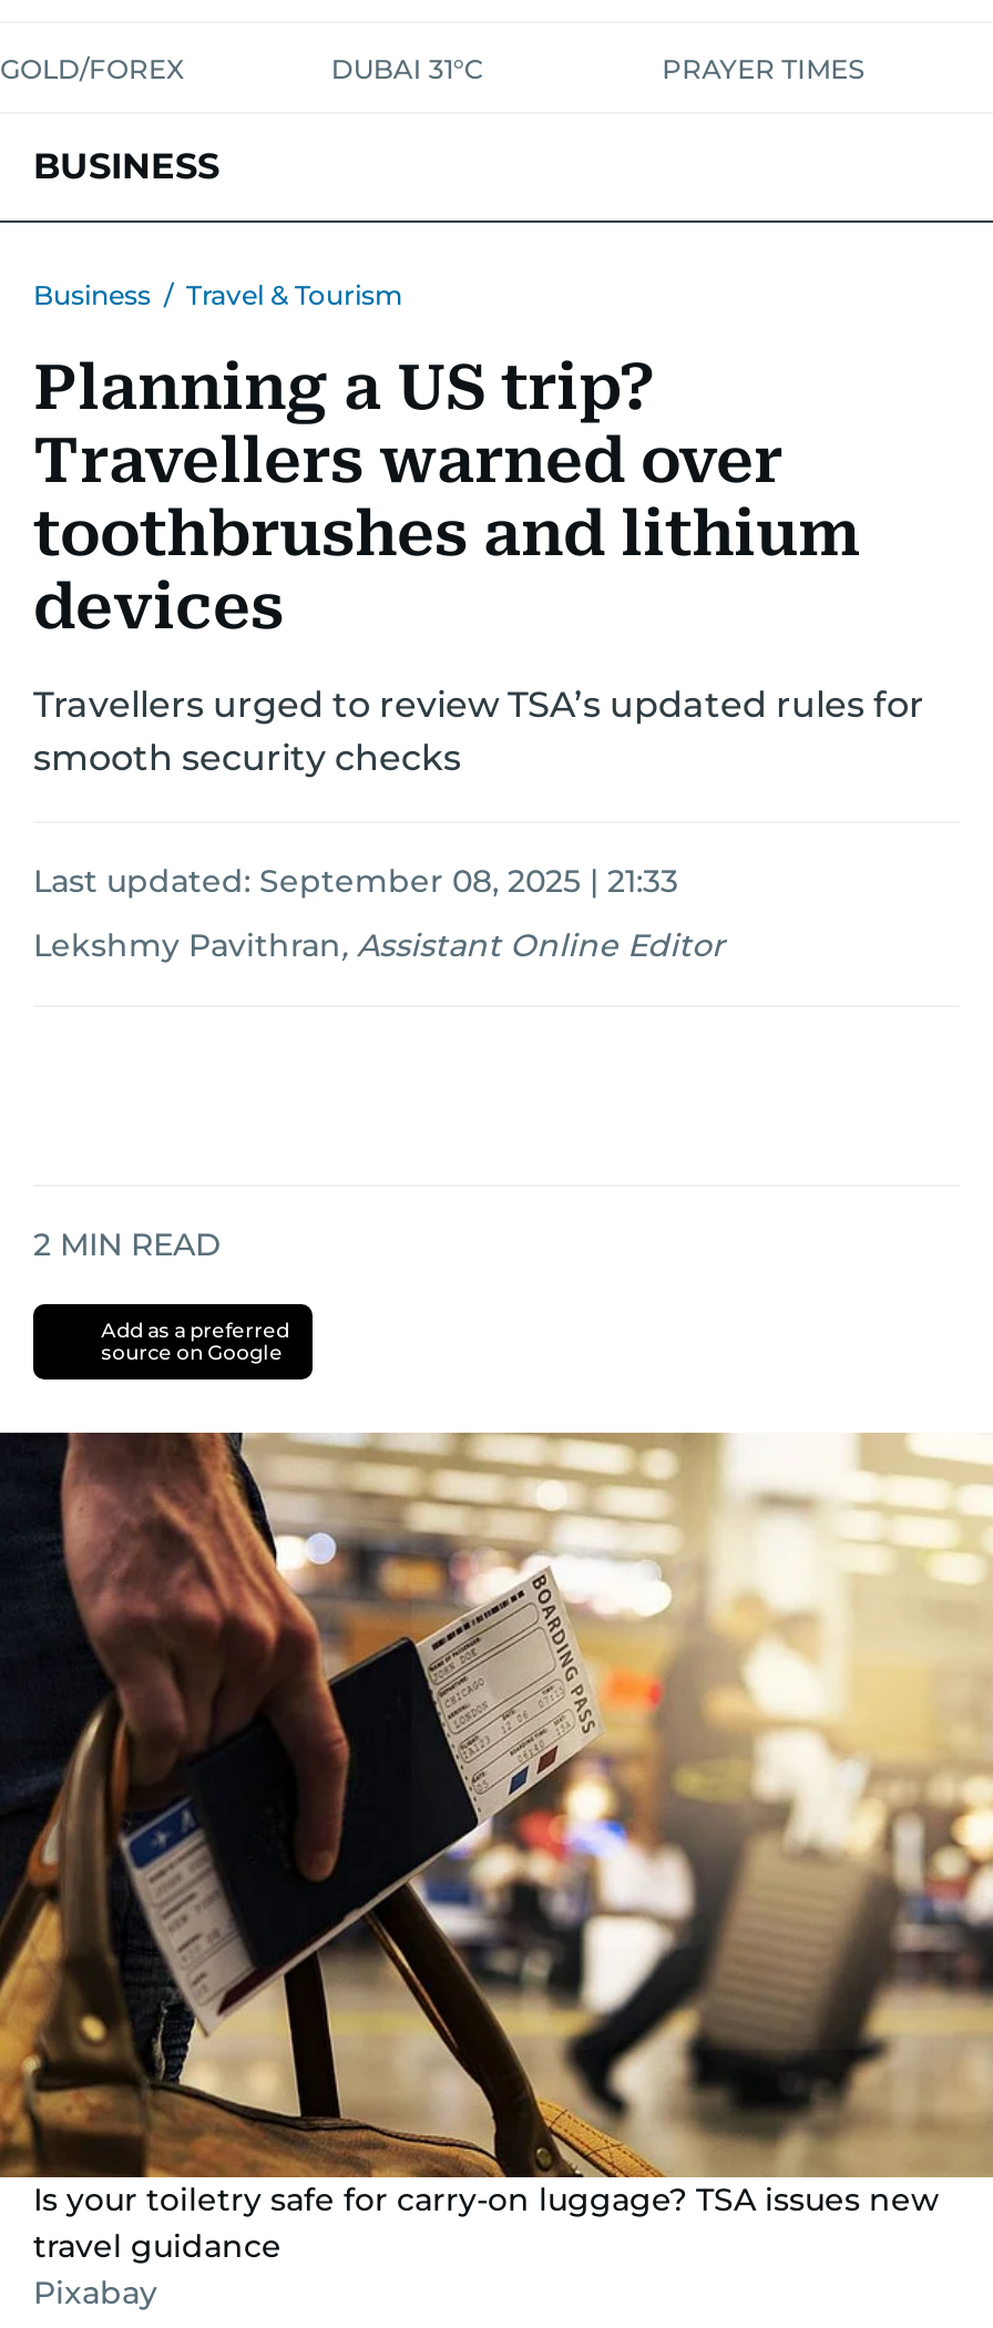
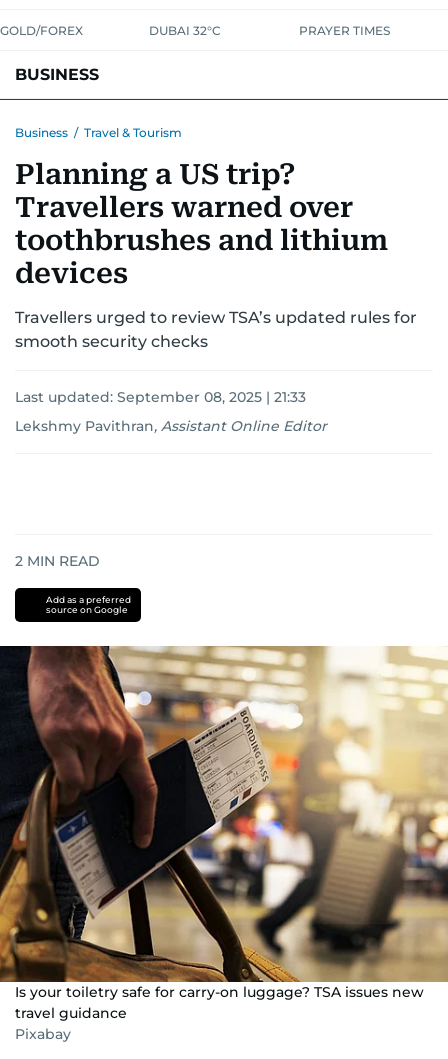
[331,52,484,85] DUBAI 31°C -> [149,23,221,38] DUBAI 32°C

